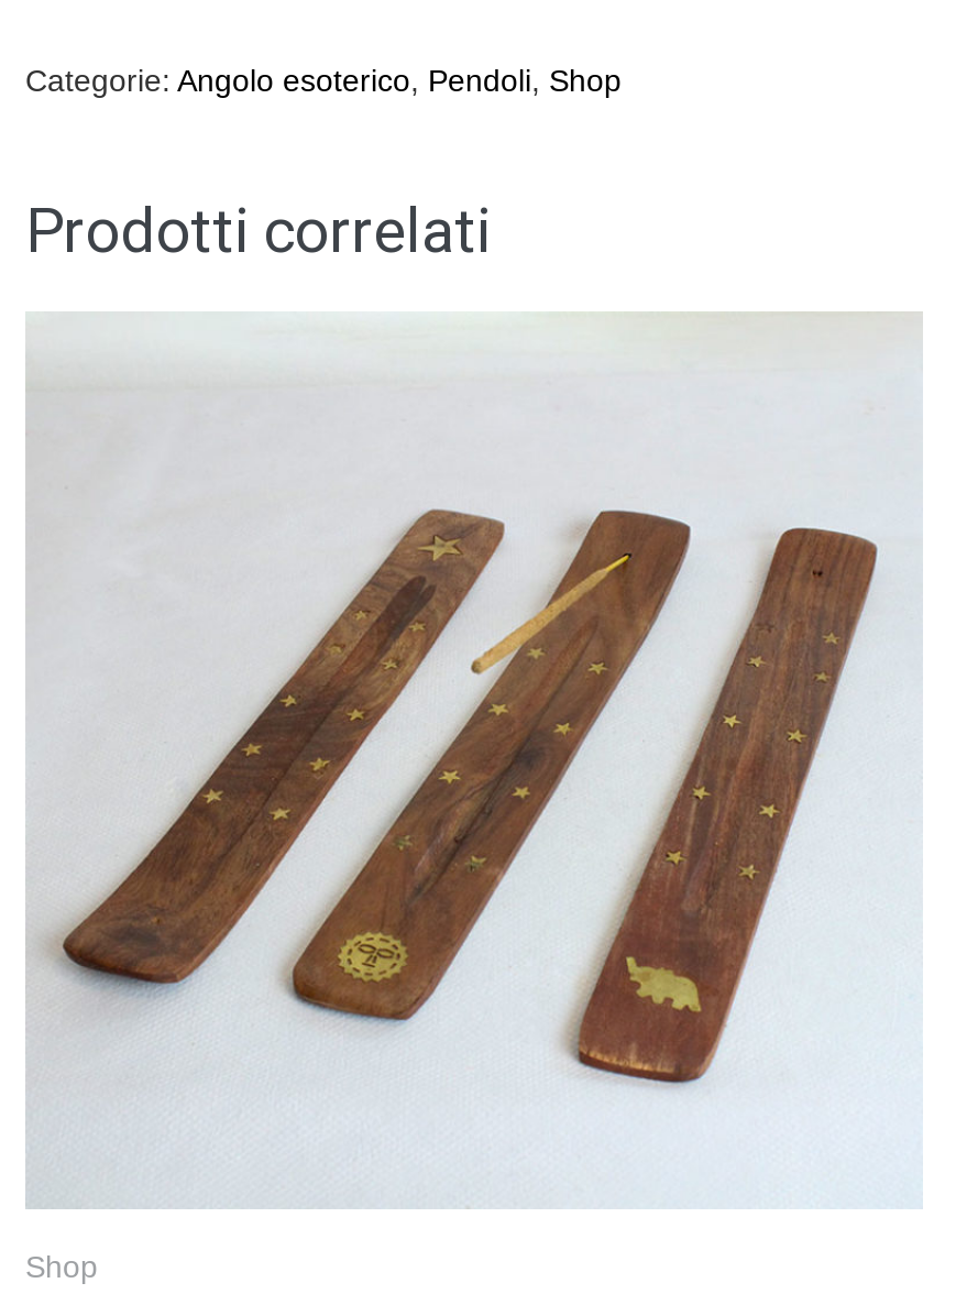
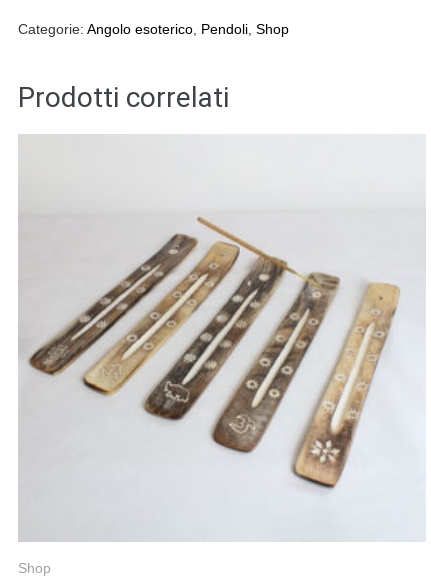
[32,494,879,1093] [image] -> [19,216,405,490] [image]

